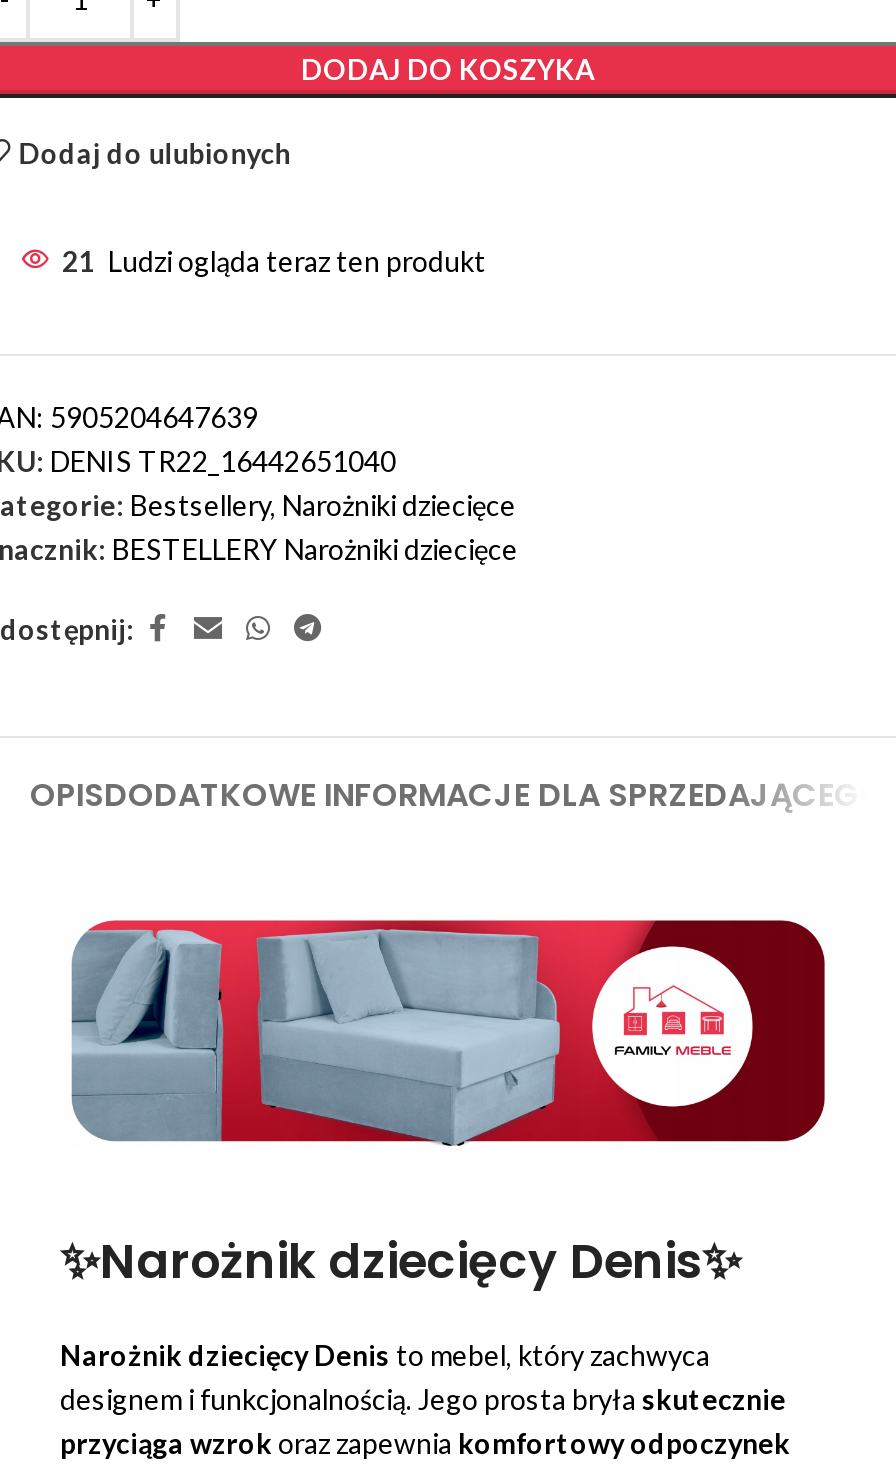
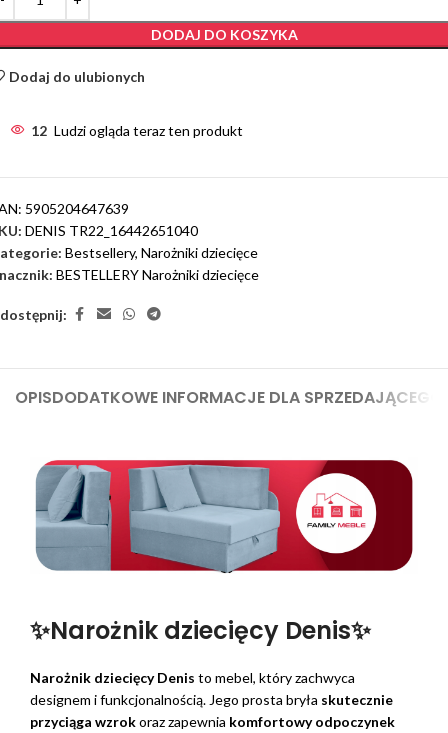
[62,244,486,278] 21 Ludzi ogląda teraz ten produkt -> [31,122,243,139] 12 Ludzi ogląda teraz ten produkt

